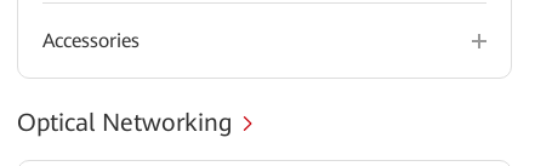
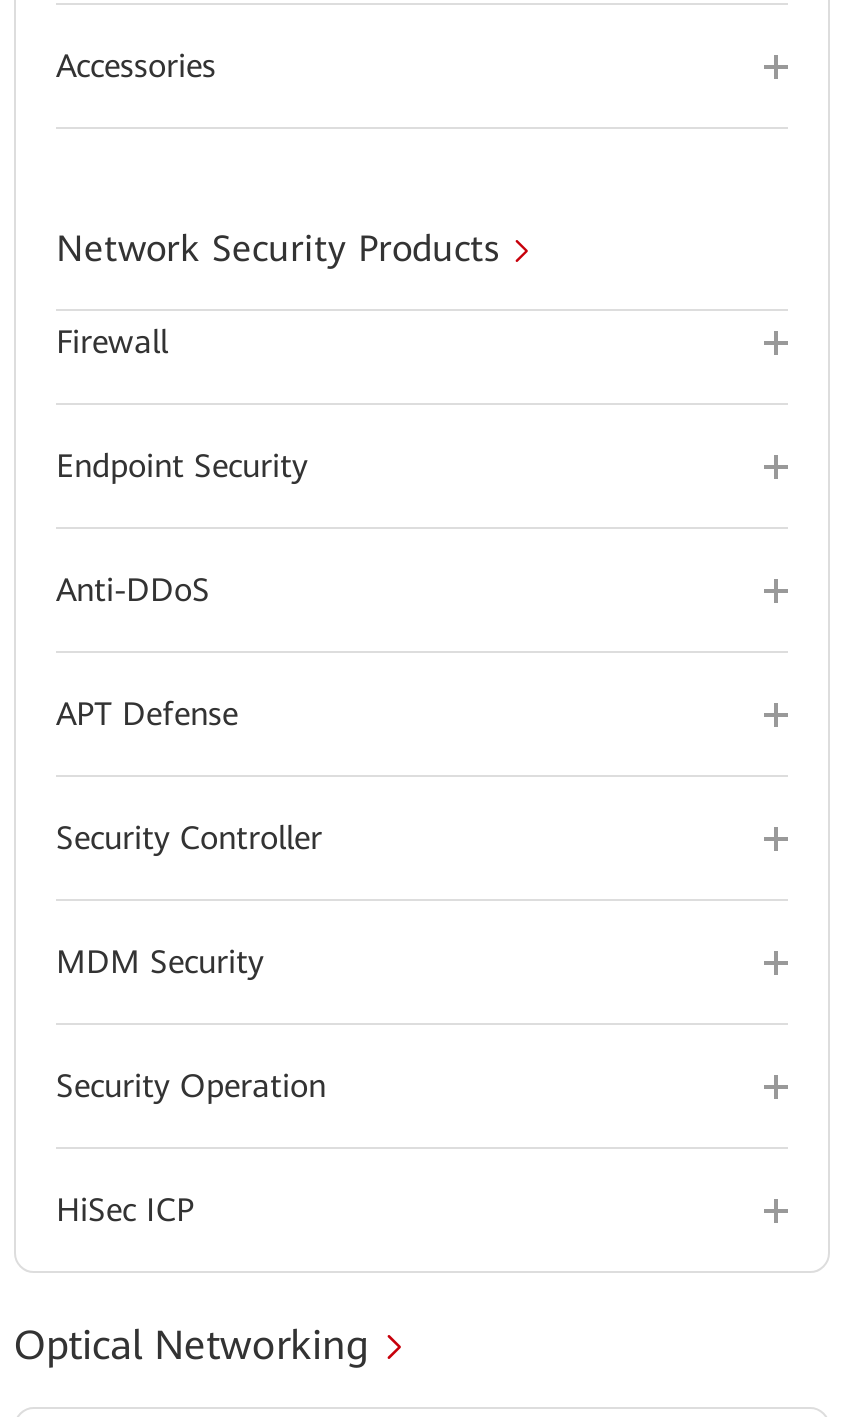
none -> [56,227,500,1229] Network Security Products | Firewall | Endpoint Security | Anti-DDoS | APT Defense | Security Controller | MDM Security | Security Operation | HiSec ICP

